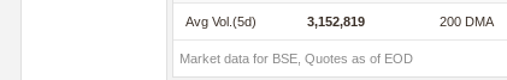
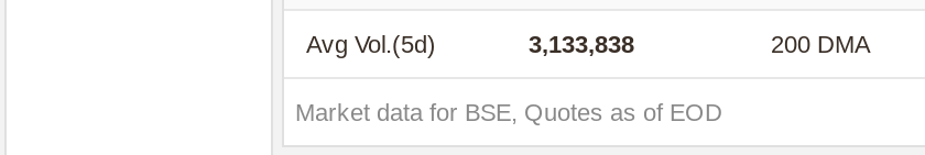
[307,14,365,29] 3,152,819 -> [529,31,634,57] 3,133,838

